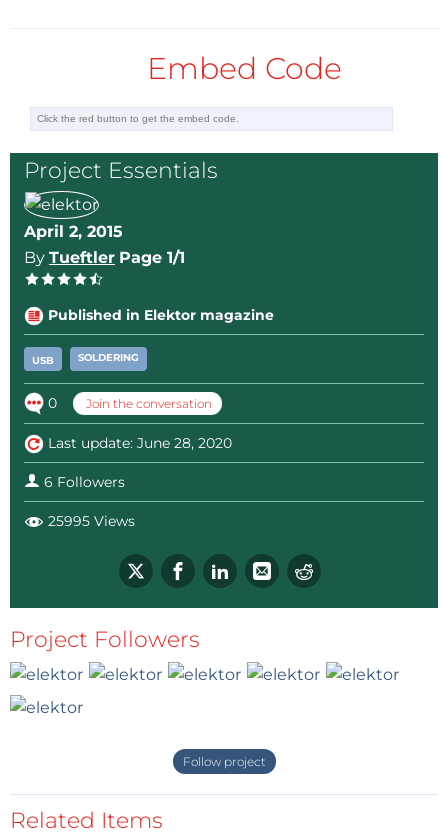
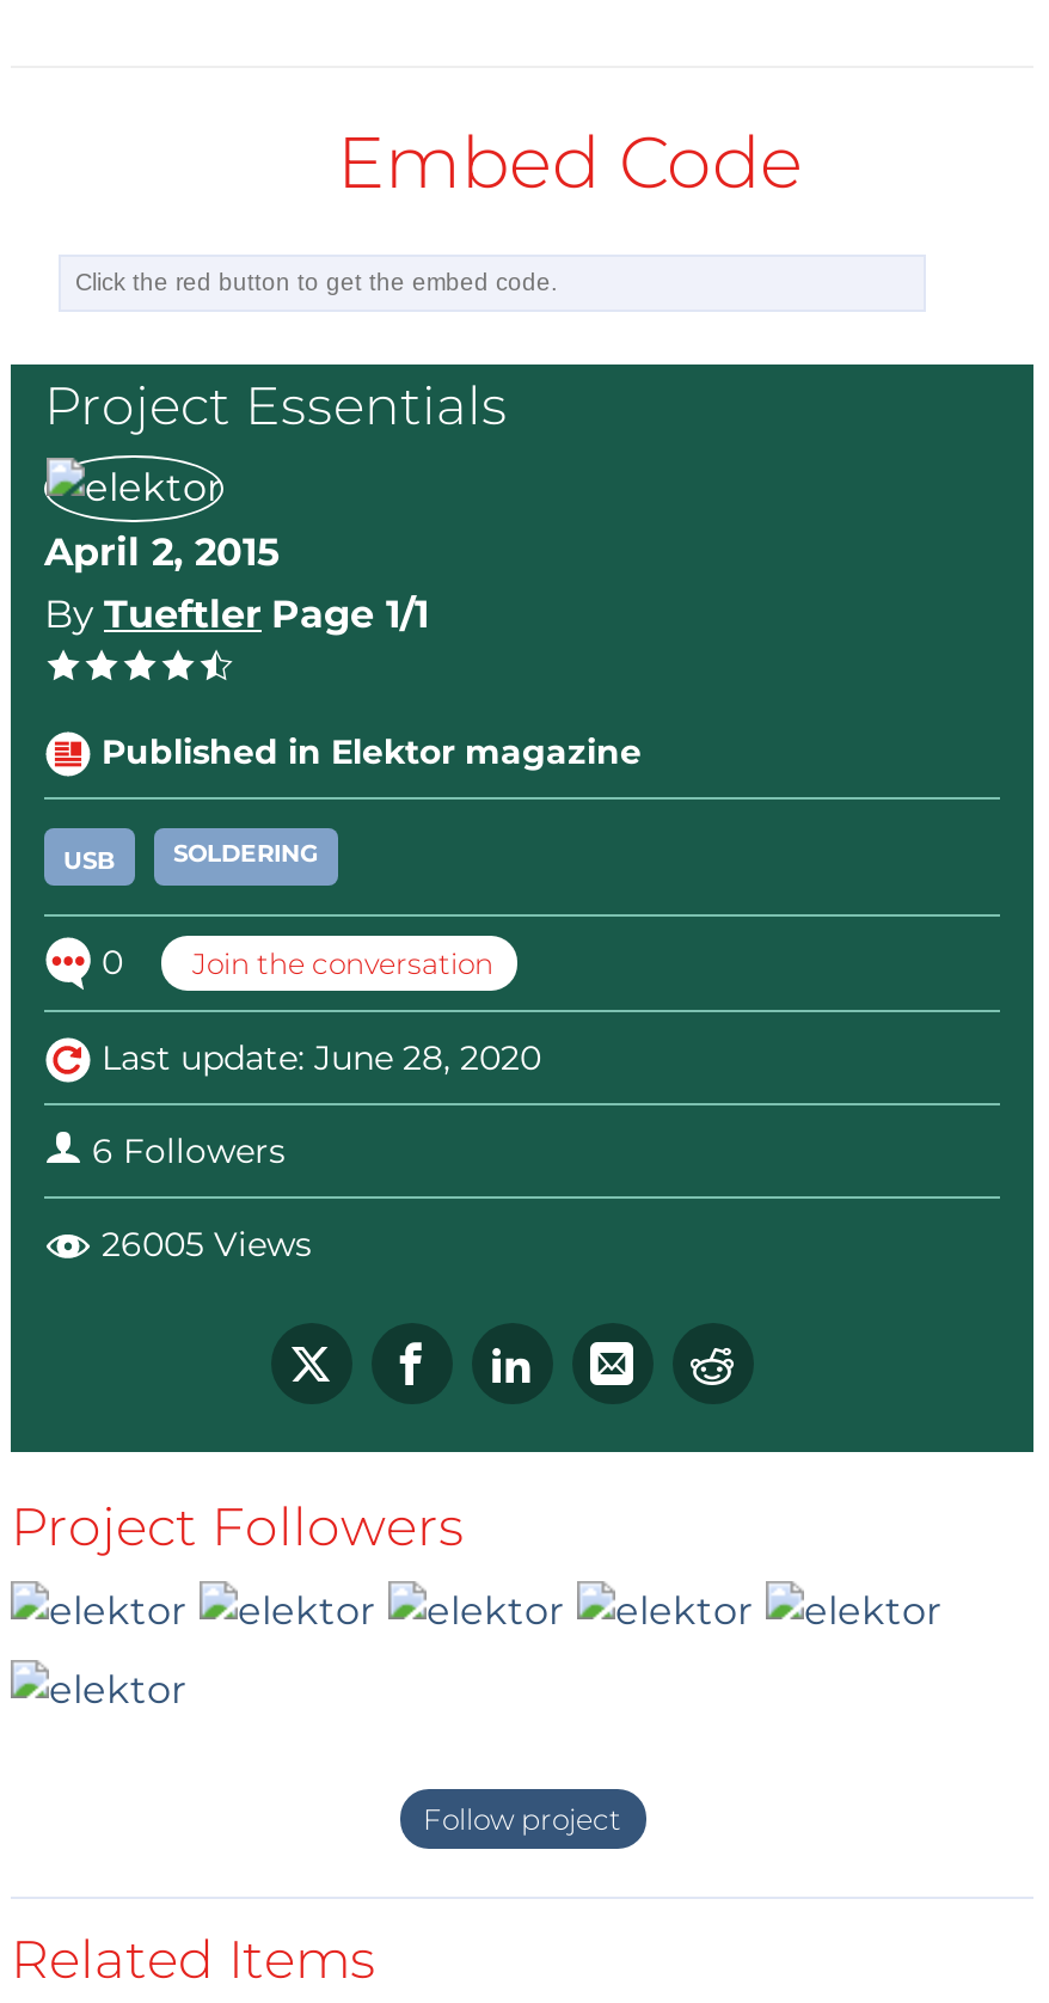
[48,512,135,530] 25995 Views -> [102,1223,312,1266] 26005 Views

